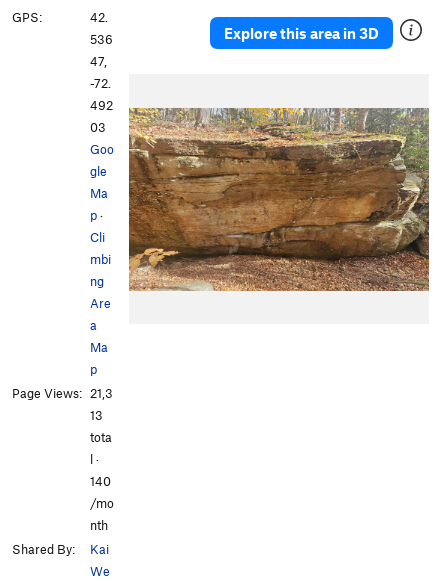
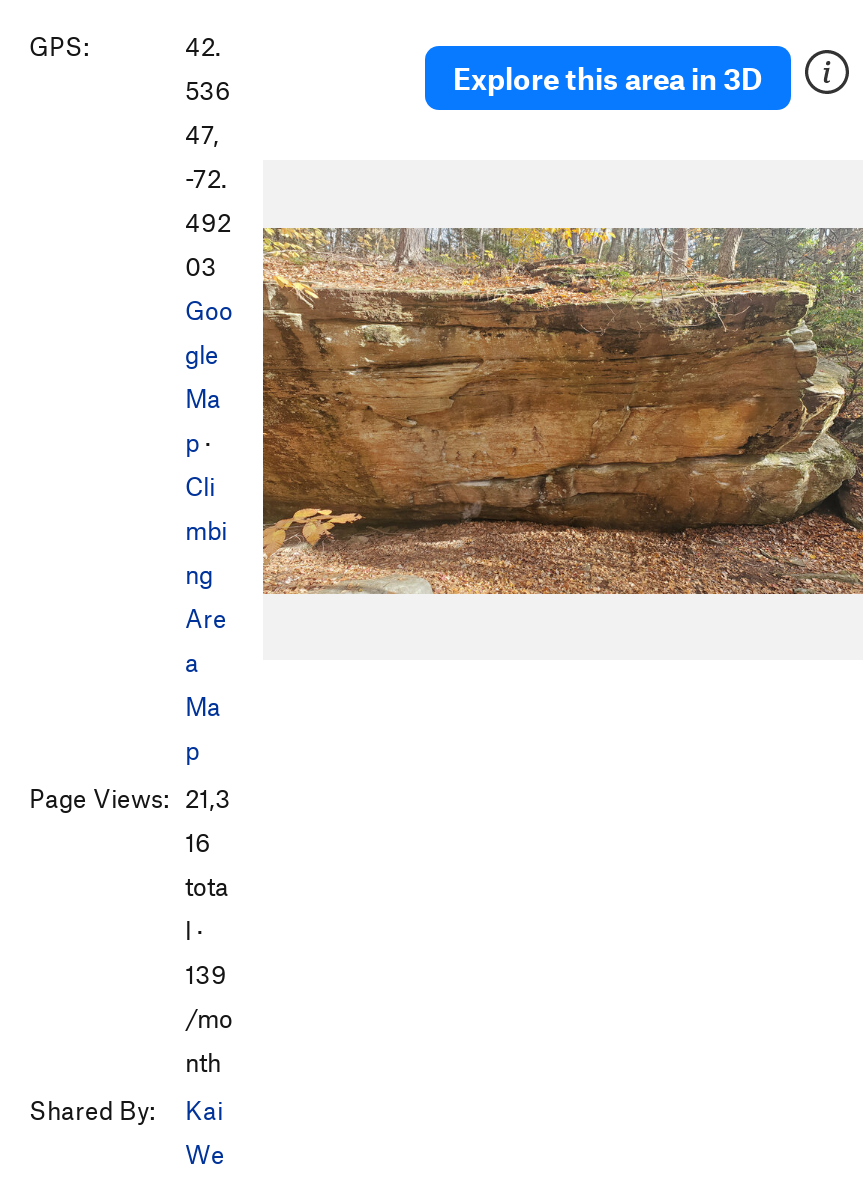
[90,407,103,423] 13 -> [185,826,211,858] 16
[90,473,111,489] 140 -> [185,958,227,990] 139

